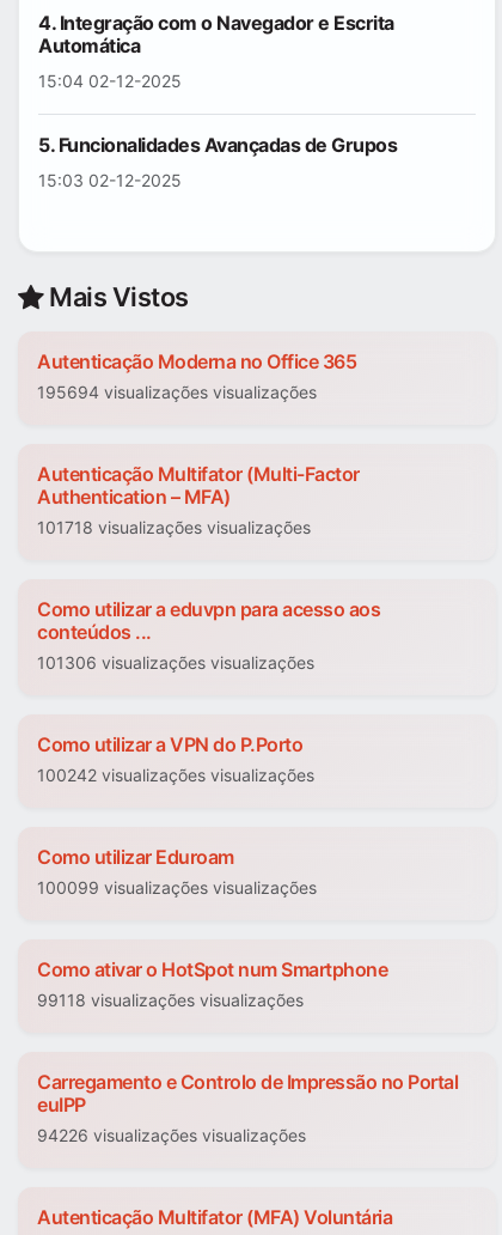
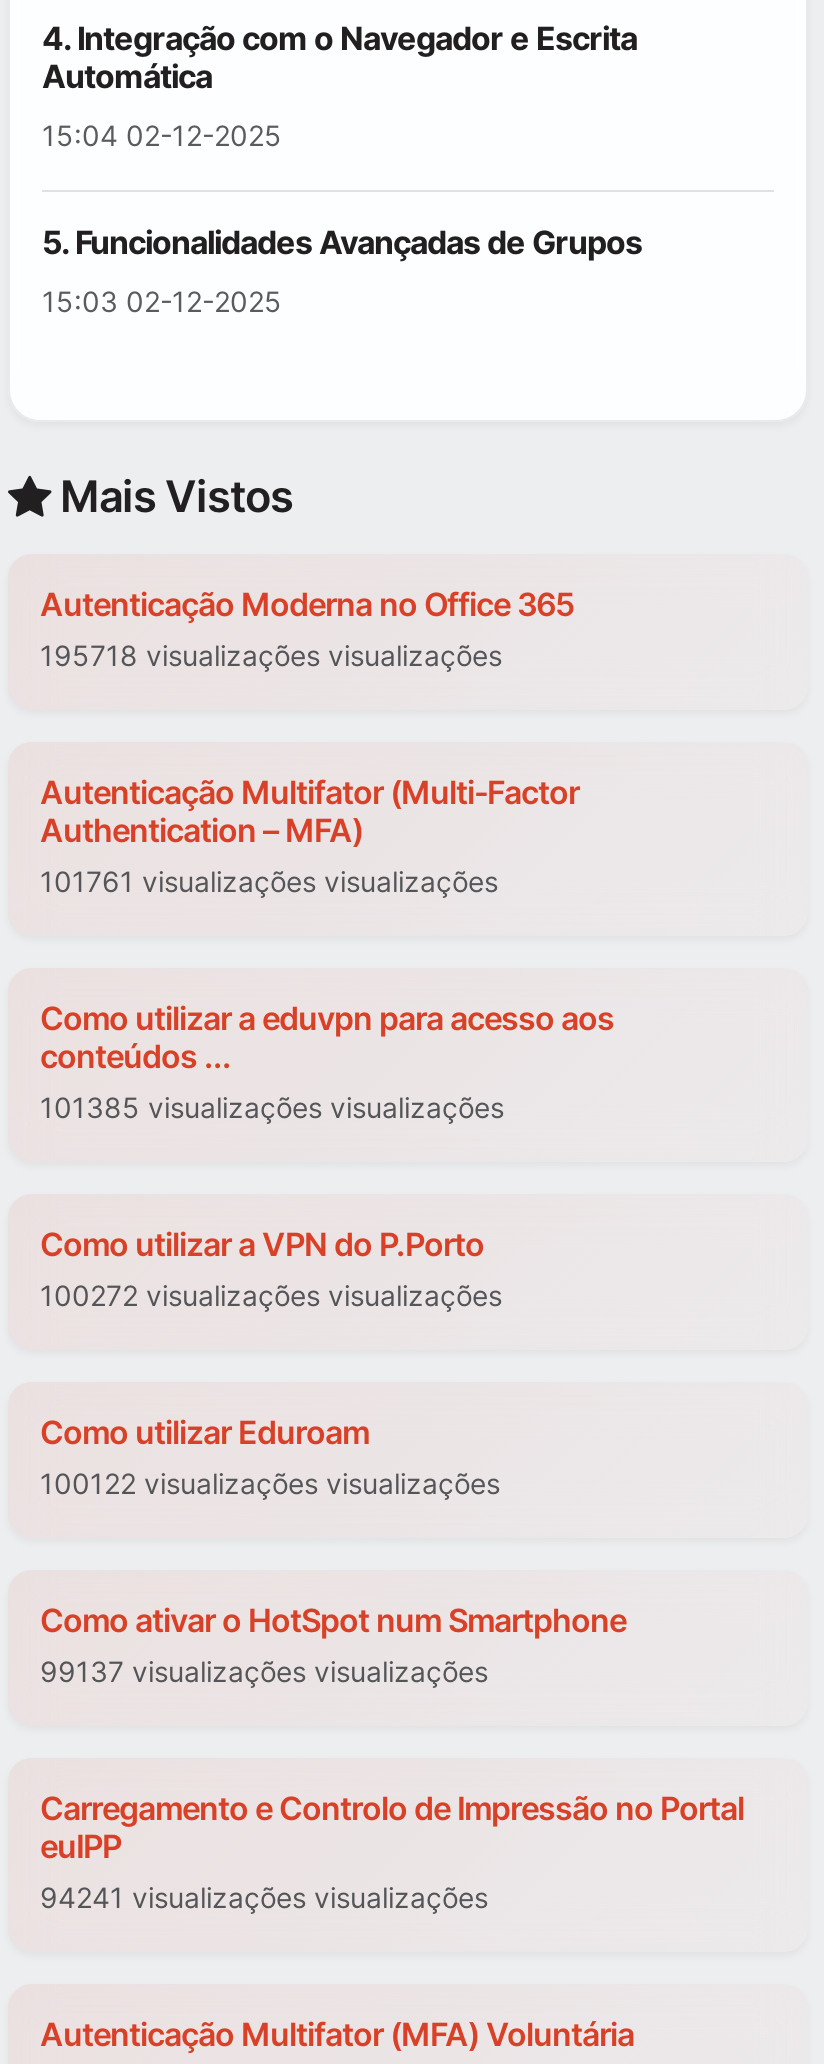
[37,382,317,403] 195694 visualizações visualizações -> [40,639,502,673] 195718 visualizações visualizações
[37,518,311,538] 101718 visualizações visualizações -> [40,865,498,899] 101761 visualizações visualizações
[37,653,314,673] 101306 visualizações visualizações -> [40,1091,504,1125] 101385 visualizações visualizações
[37,765,314,786] 100242 visualizações visualizações -> [40,1279,502,1313] 100272 visualizações visualizações
[37,878,317,898] 100099 visualizações visualizações -> [40,1467,500,1501] 100122 visualizações visualizações
[37,990,304,1011] 99118 visualizações visualizações -> [40,1655,488,1689] 99137 visualizações visualizações
[37,1126,306,1146] 94226 visualizações visualizações -> [40,1881,488,1915] 94241 visualizações visualizações

